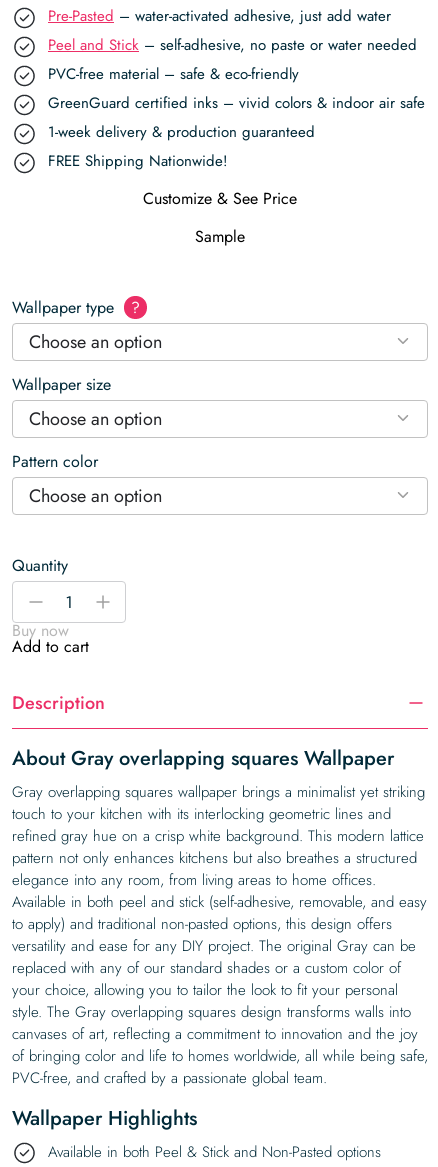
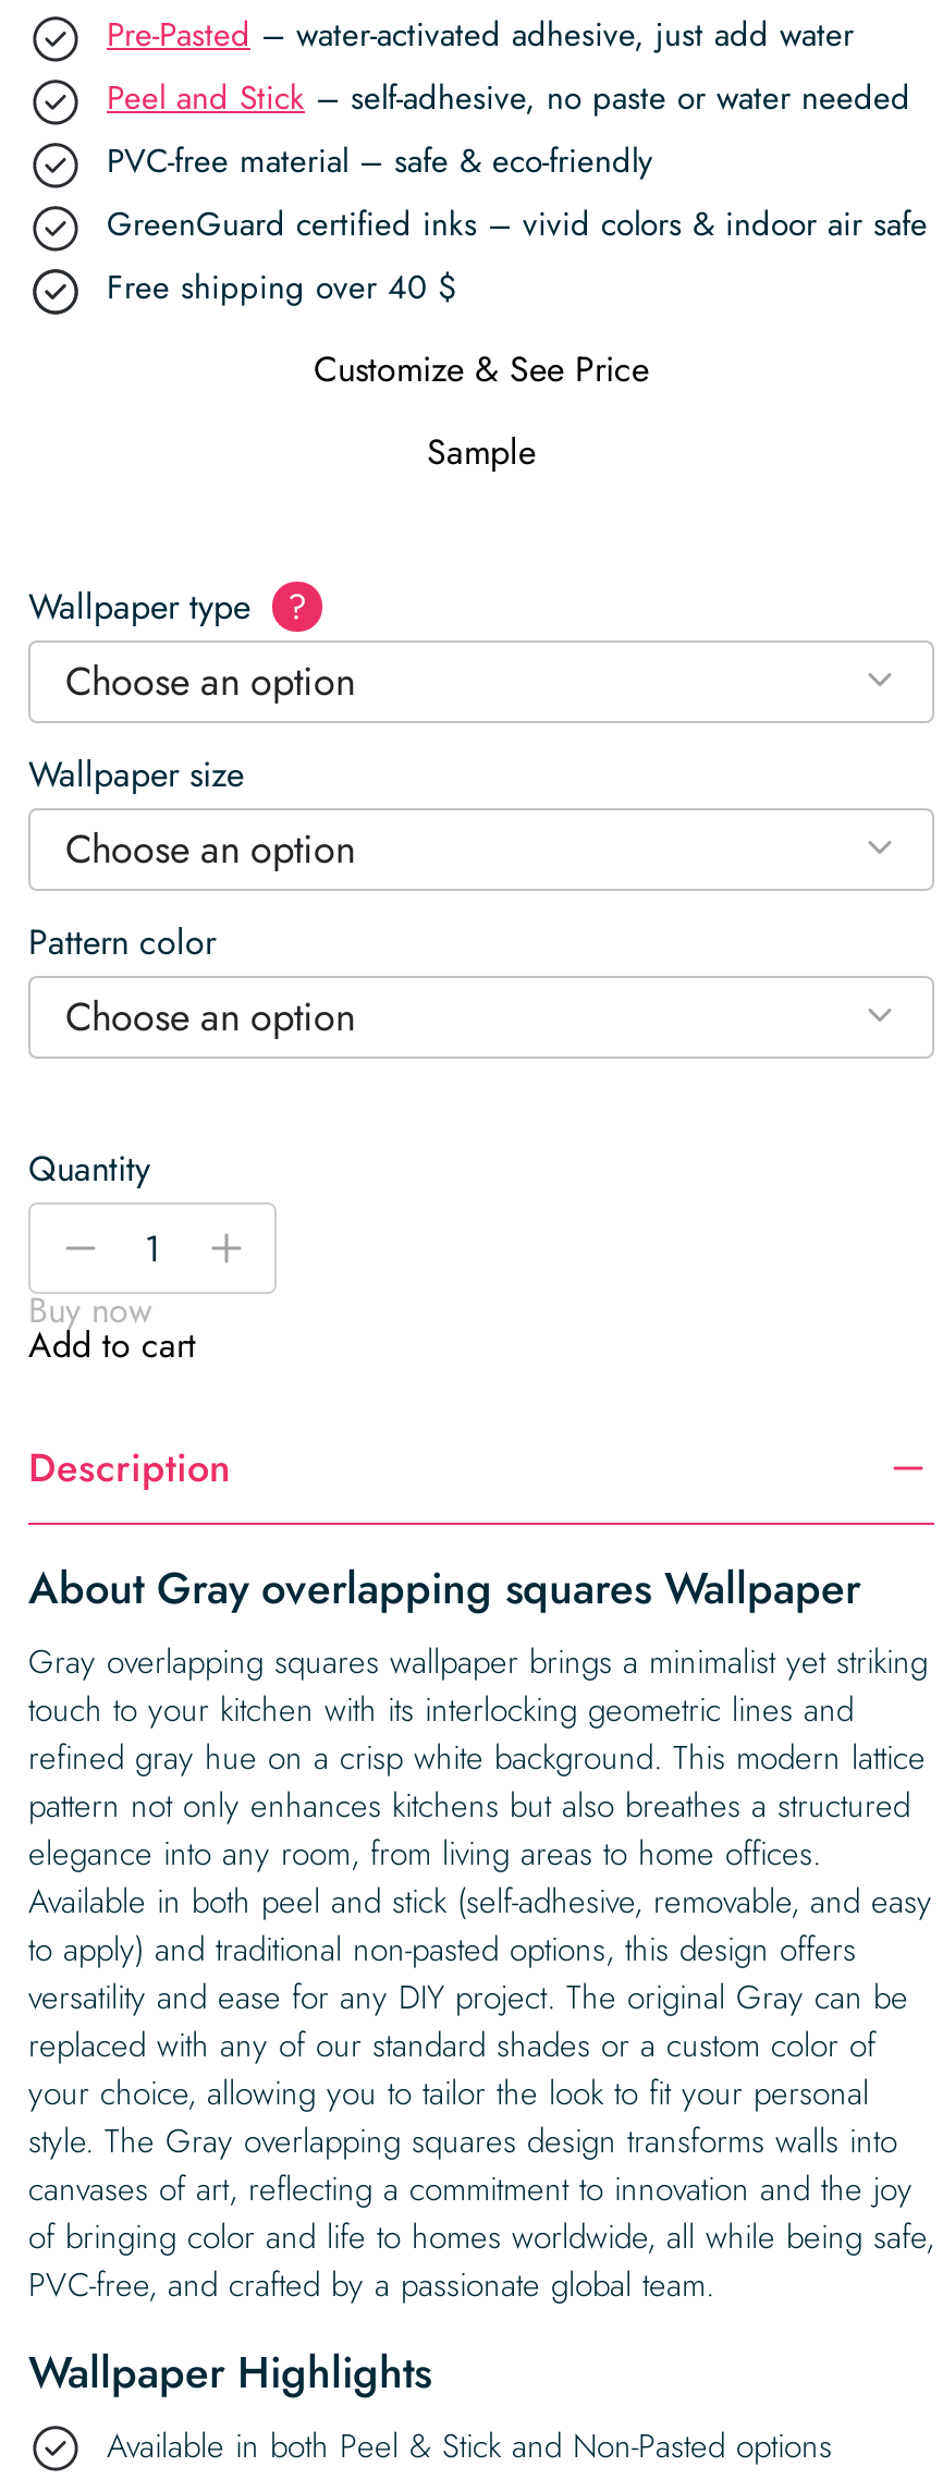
[48,121,315,172] 1-week delivery & production guaranteed | FREE Shipping Nationwide! -> [107,264,457,312] Free shipping over 40 $

